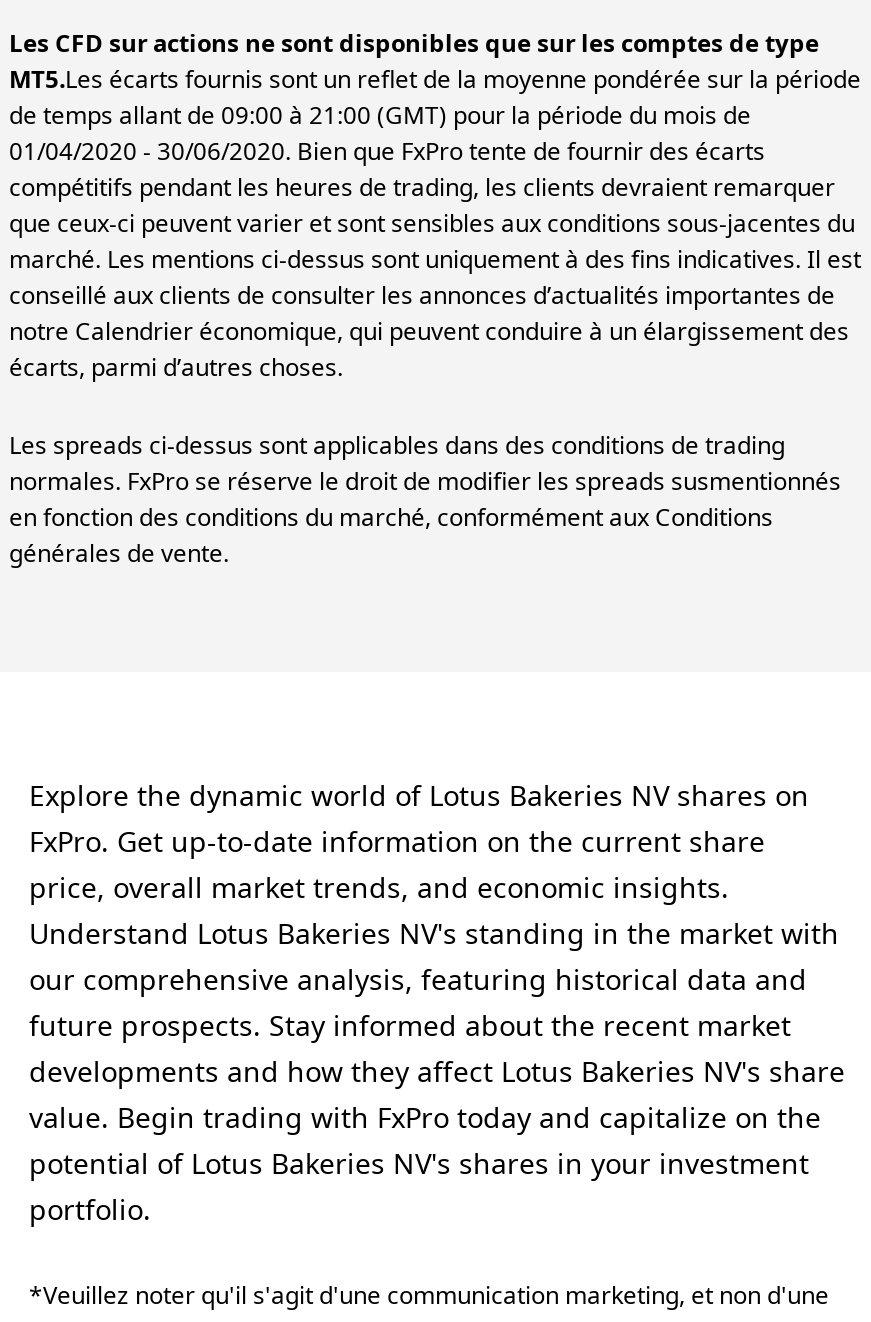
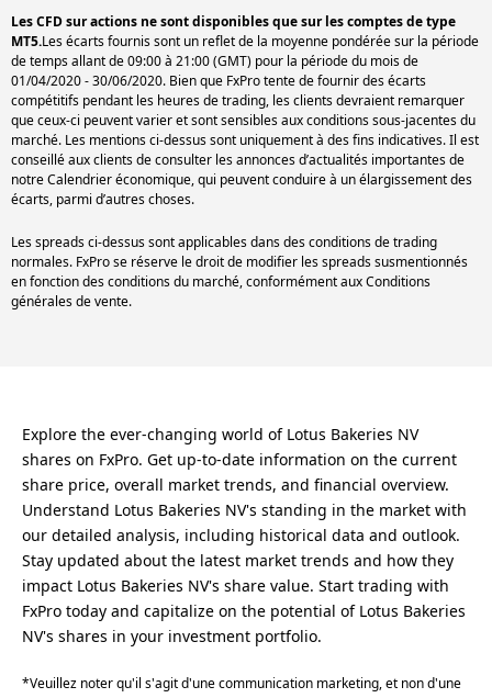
[29,776,809,906] Explore the dynamic world of Lotus Bakeries NV shares on | FxPro. Get up-to-date information on the current share | price, overall market trends, and economic insights. -> [22,424,457,495] Explore the ever-changing world of Lotus Bakeries NV | shares on FxPro. Get up-to-date information on the current | share price, overall market trends, and financial overview.
[29,960,845,1228] our comprehensive analysis, featuring historical data and | future prospects. Stay informed about the recent market | developments and how they affect Lotus Bakeries NV's share | value. Begin trading with FxPro today and capitalize on the | potential of Lotus Bakeries NV's shares in your investment | portfolio. -> [22,525,466,646] our detailed analysis, including historical data and outlook. | Stay updated about the latest market trends and how they | impact Lotus Bakeries NV's share value. Start trading with | FxPro today and capitalize on the potential of Lotus Bakeries | NV's shares in your investment portfolio.

